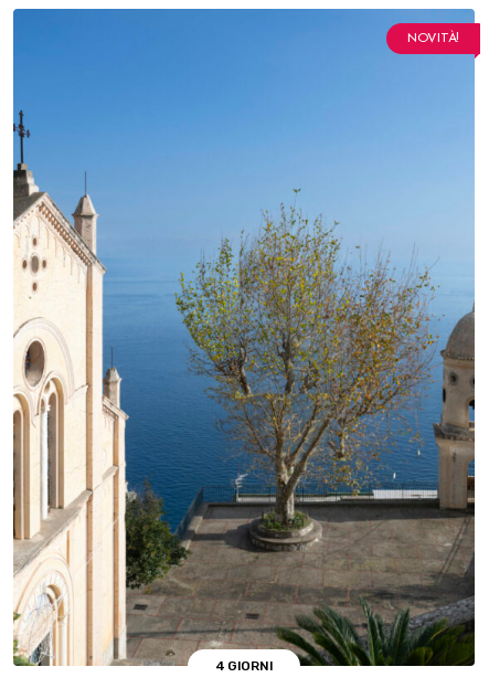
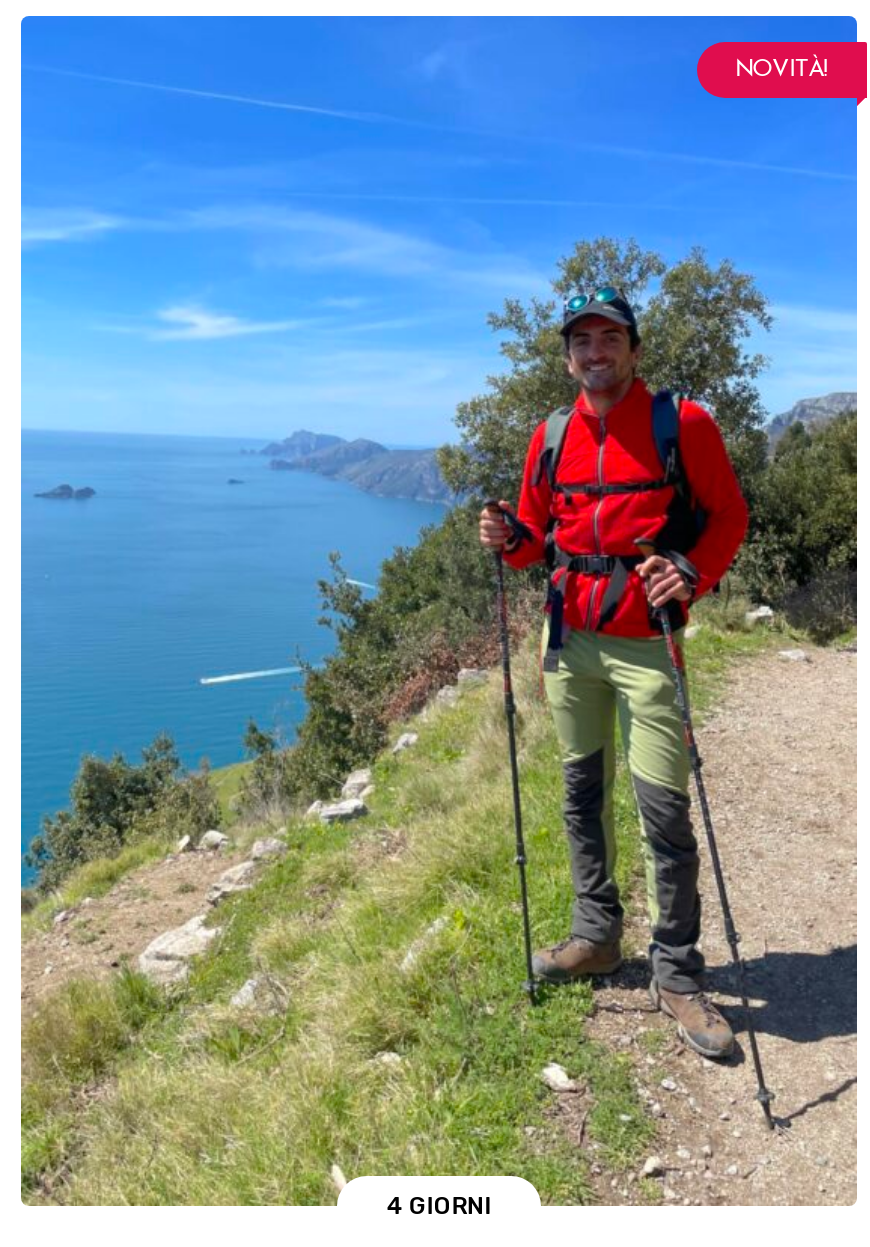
[12,9,476,667] [image] -> [19,16,859,1208] [image]

